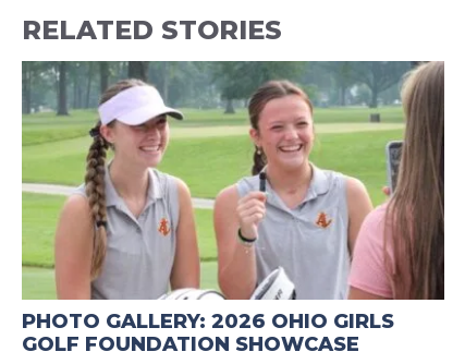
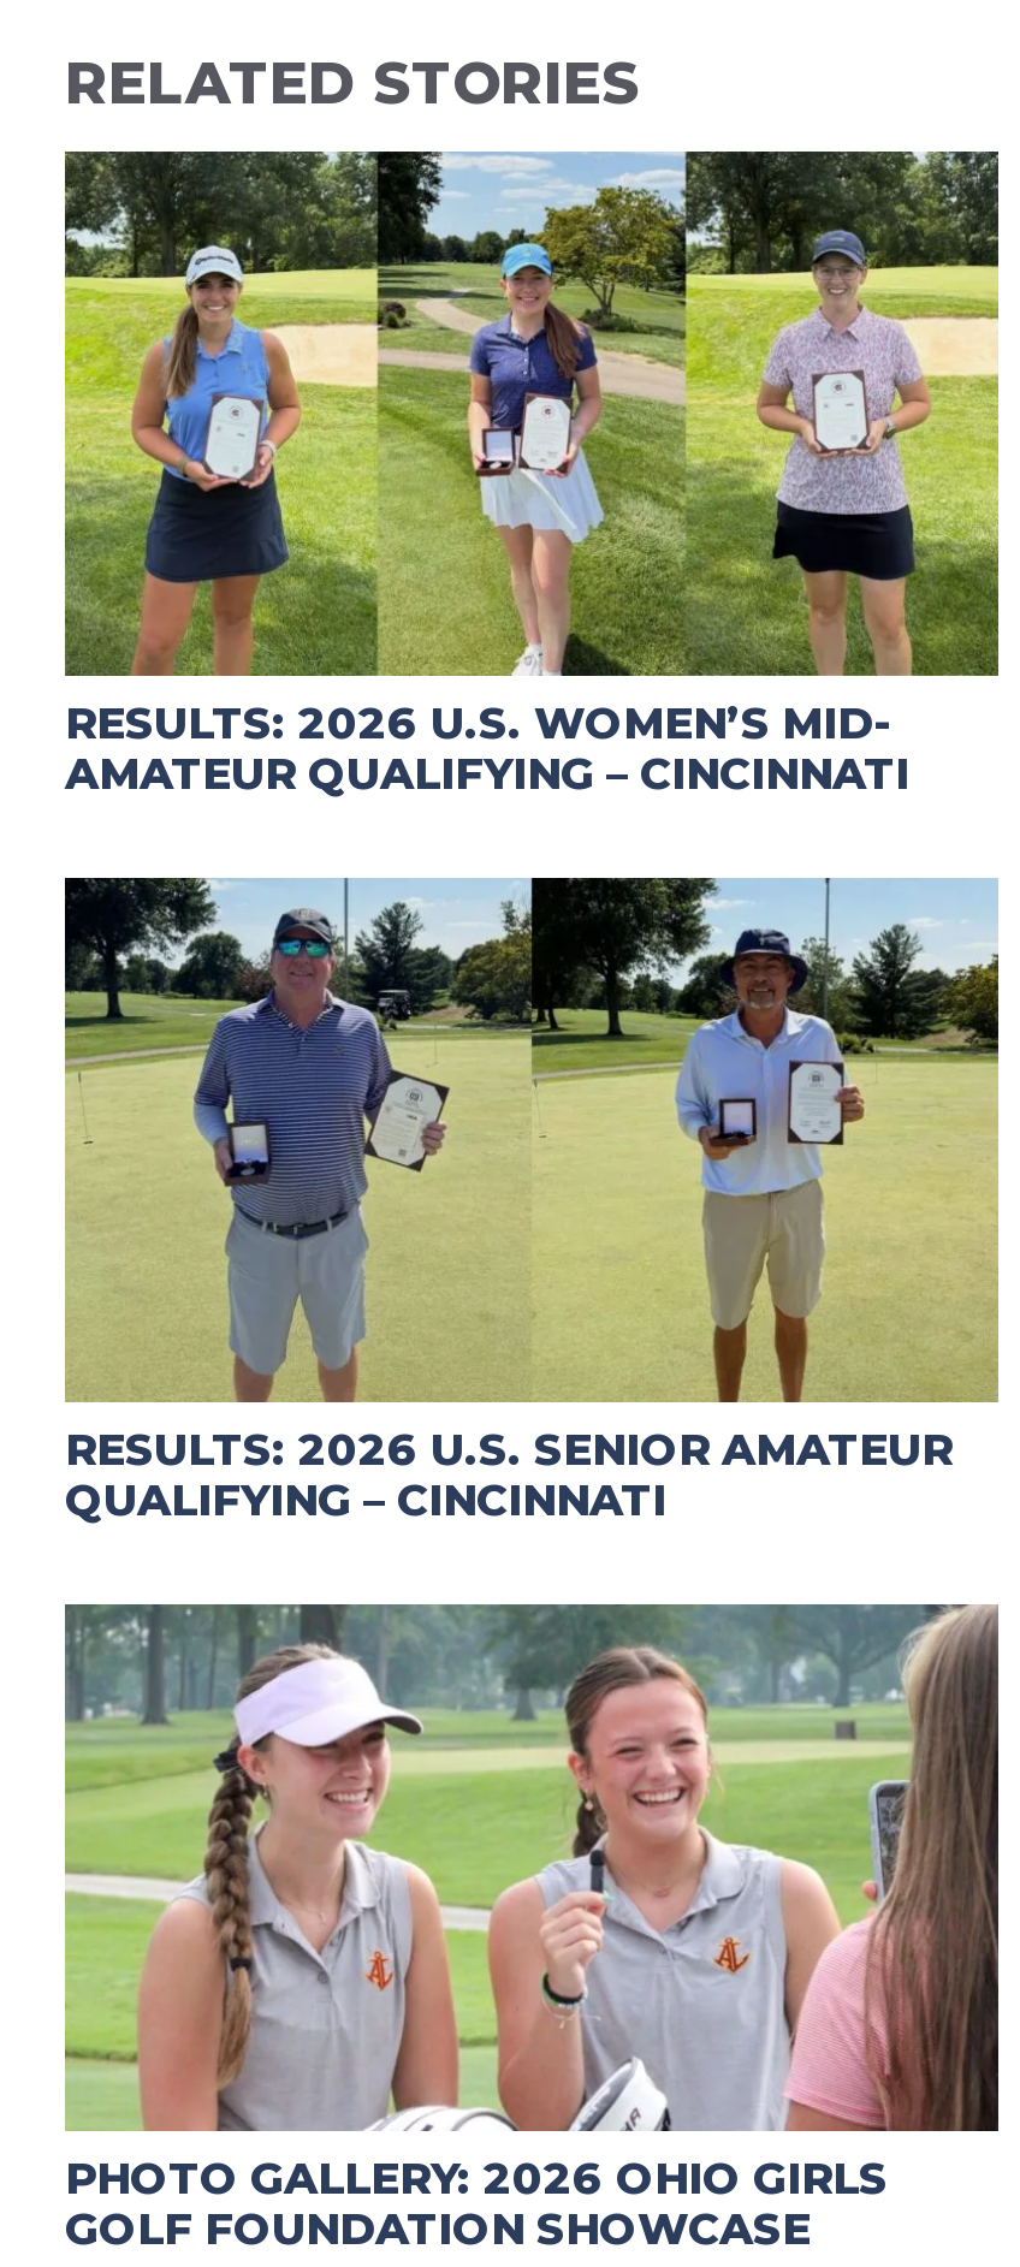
none -> [63,150,1001,801] [image] | RESULTS: 2026 U.S. WOMEN’S MID- | AMATEUR QUALIFYING – CINCINNATI
none -> [63,874,1001,1528] [image] | RESULTS: 2026 U.S. SENIOR AMATEUR | QUALIFYING – CINCINNATI

